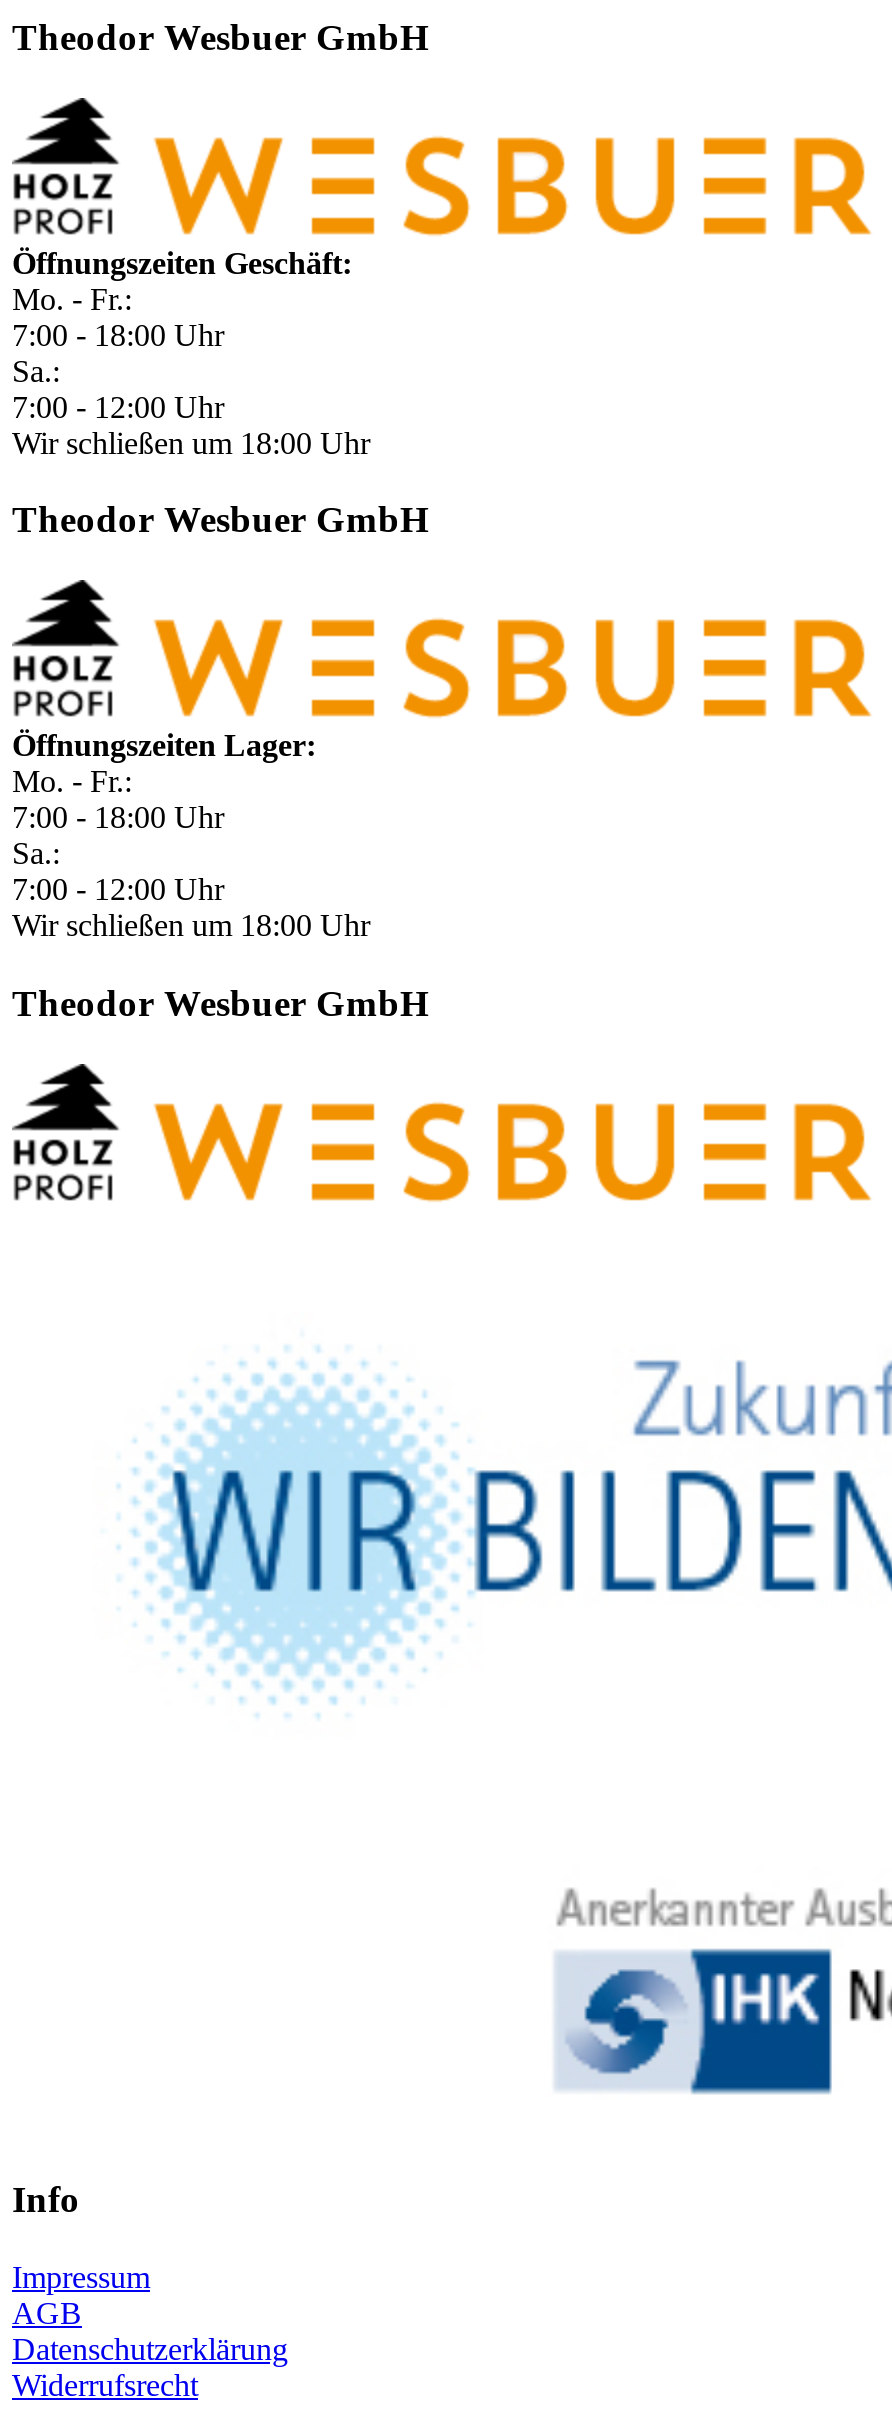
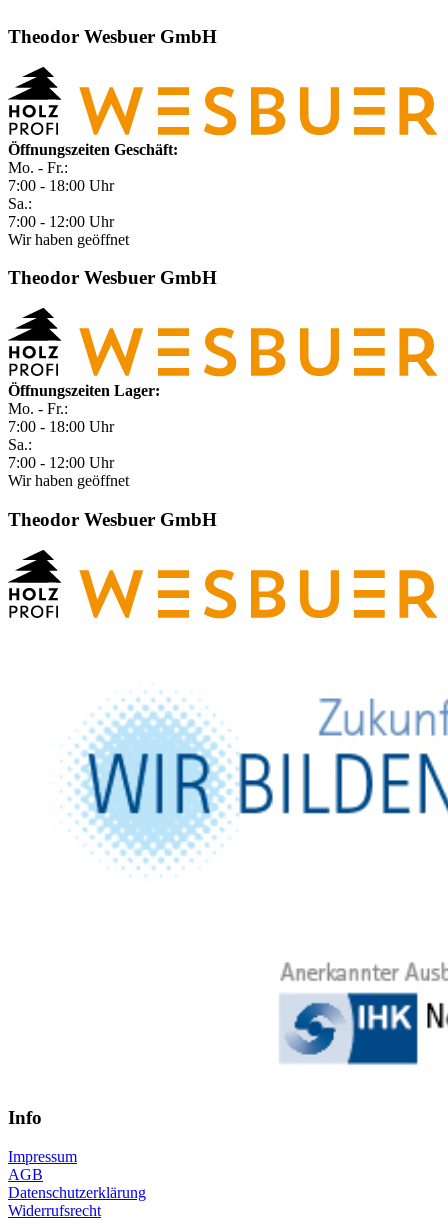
[12,426,370,460] Wir schließen um 18:00 Uhr -> [8,231,129,248] Wir haben geöffnet
[12,908,370,942] Wir schließen um 18:00 Uhr -> [8,472,129,489] Wir haben geöffnet

